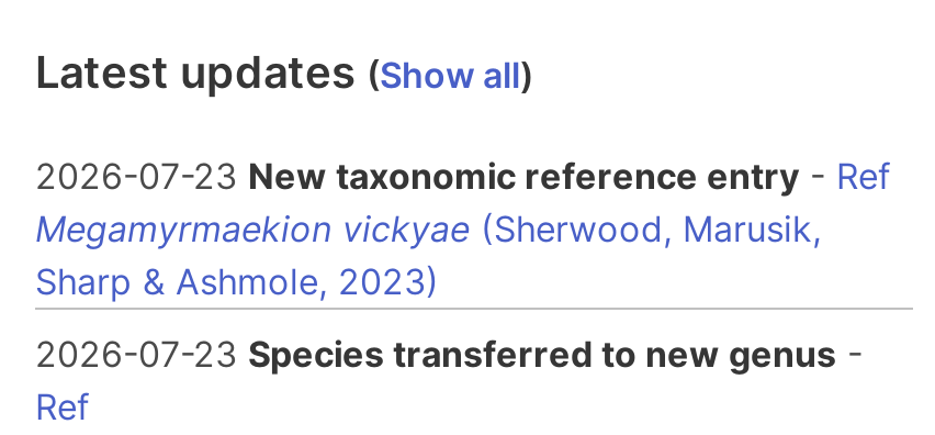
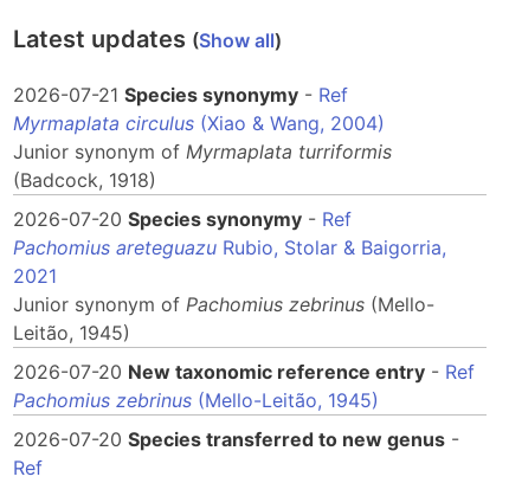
[35,154,891,376] 2026-07-23 New taxonomic reference entry - Ref | Megamyrmaekion vickyae (Sherwood, Marusik, | Sharp & Ashmole, 2023) | 2026-07-23 Species transferred to new genus - -> [13,83,475,451] 2026-07-21 Species synonymy - Ref | Myrmaplata circulus (Xiao & Wang, 2004) | Junior synonym of Myrmaplata turriformis | (Badcock, 1918) | 2026-07-20 Species synonymy - Ref | Pachomius areteguazu Rubio, Stolar & Baigorria, | 2021 | Junior synonym of Pachomius zebrinus (Mello- | Leitão, 1945) | 2026-07-20 New taxonomic reference entry - Ref | Pachomius zebrinus (Mello-Leitão, 1945) | 2026-07-20 Species transferred to new genus -

